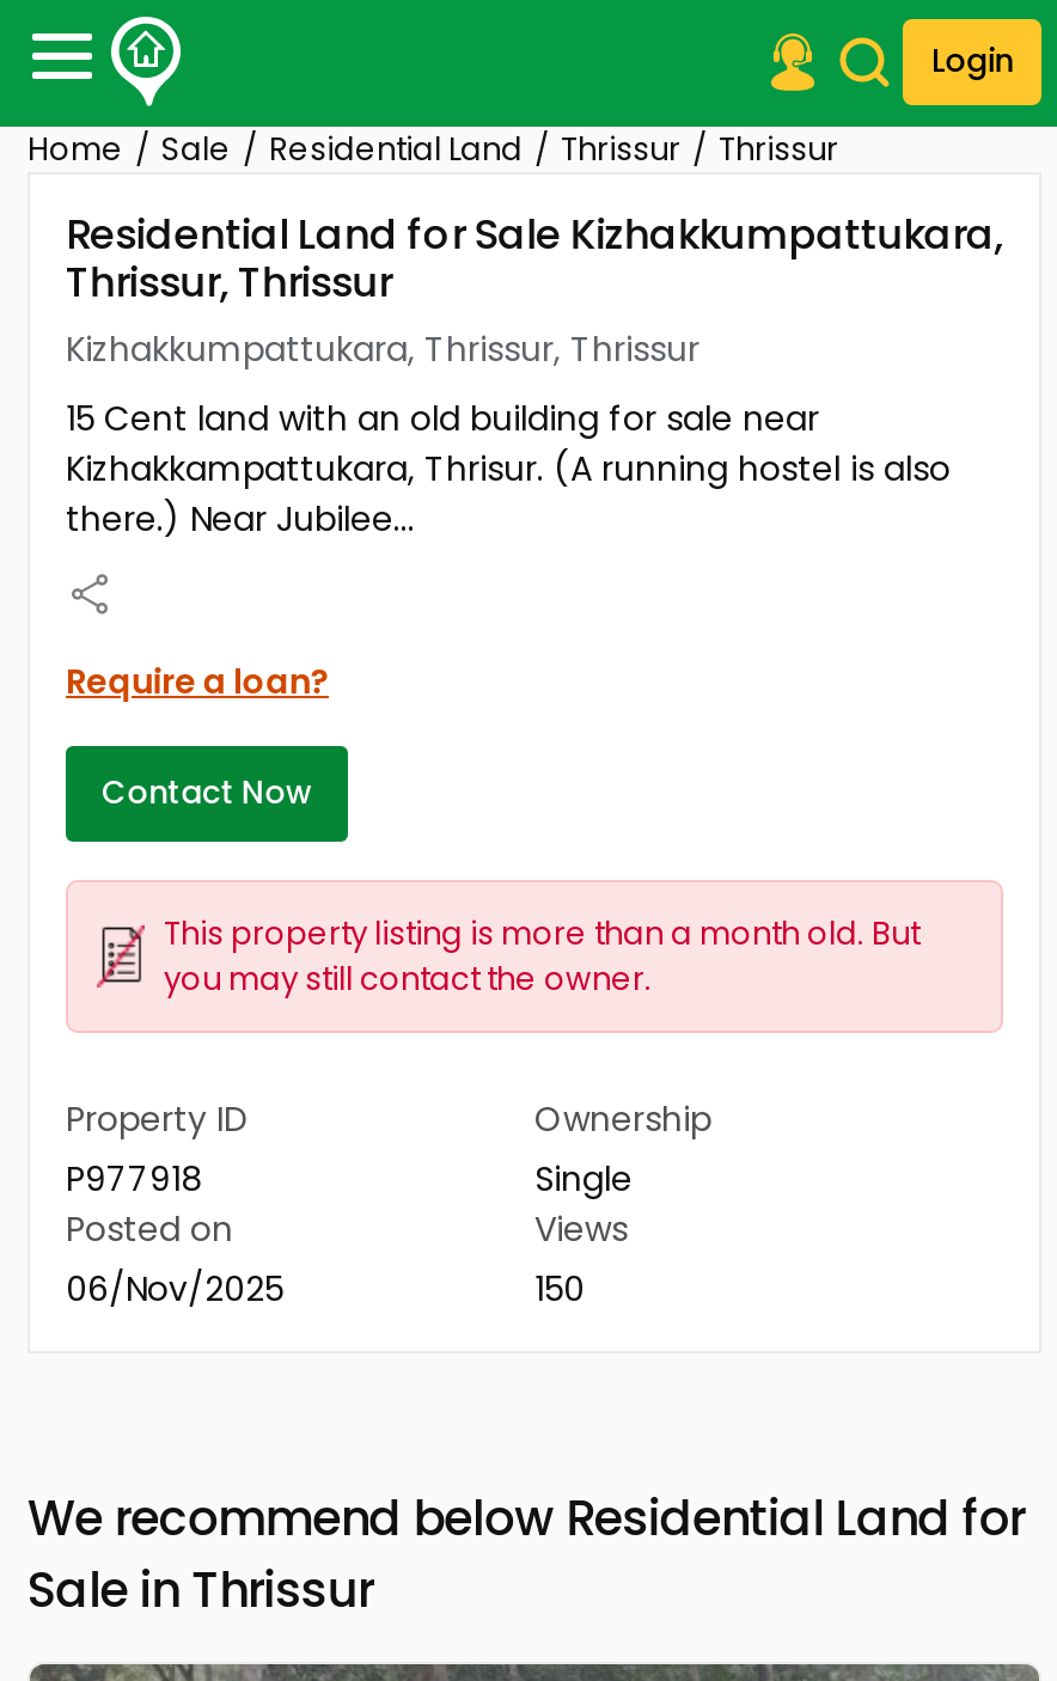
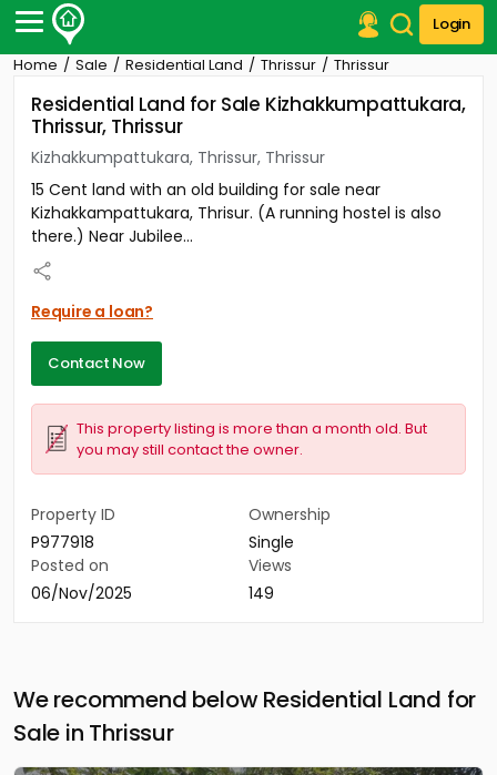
[534,1265,585,1313] 150 -> [248,582,274,604] 149

